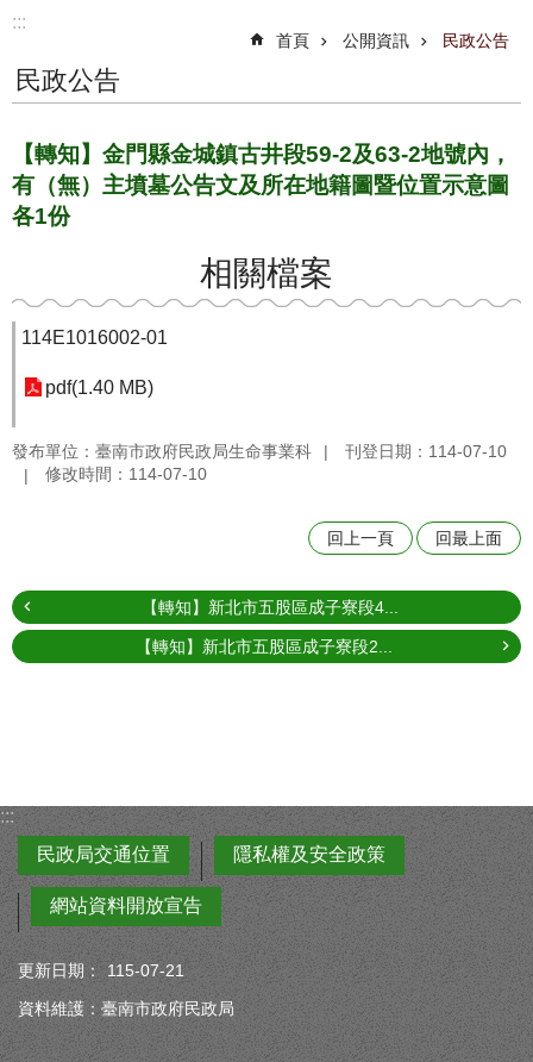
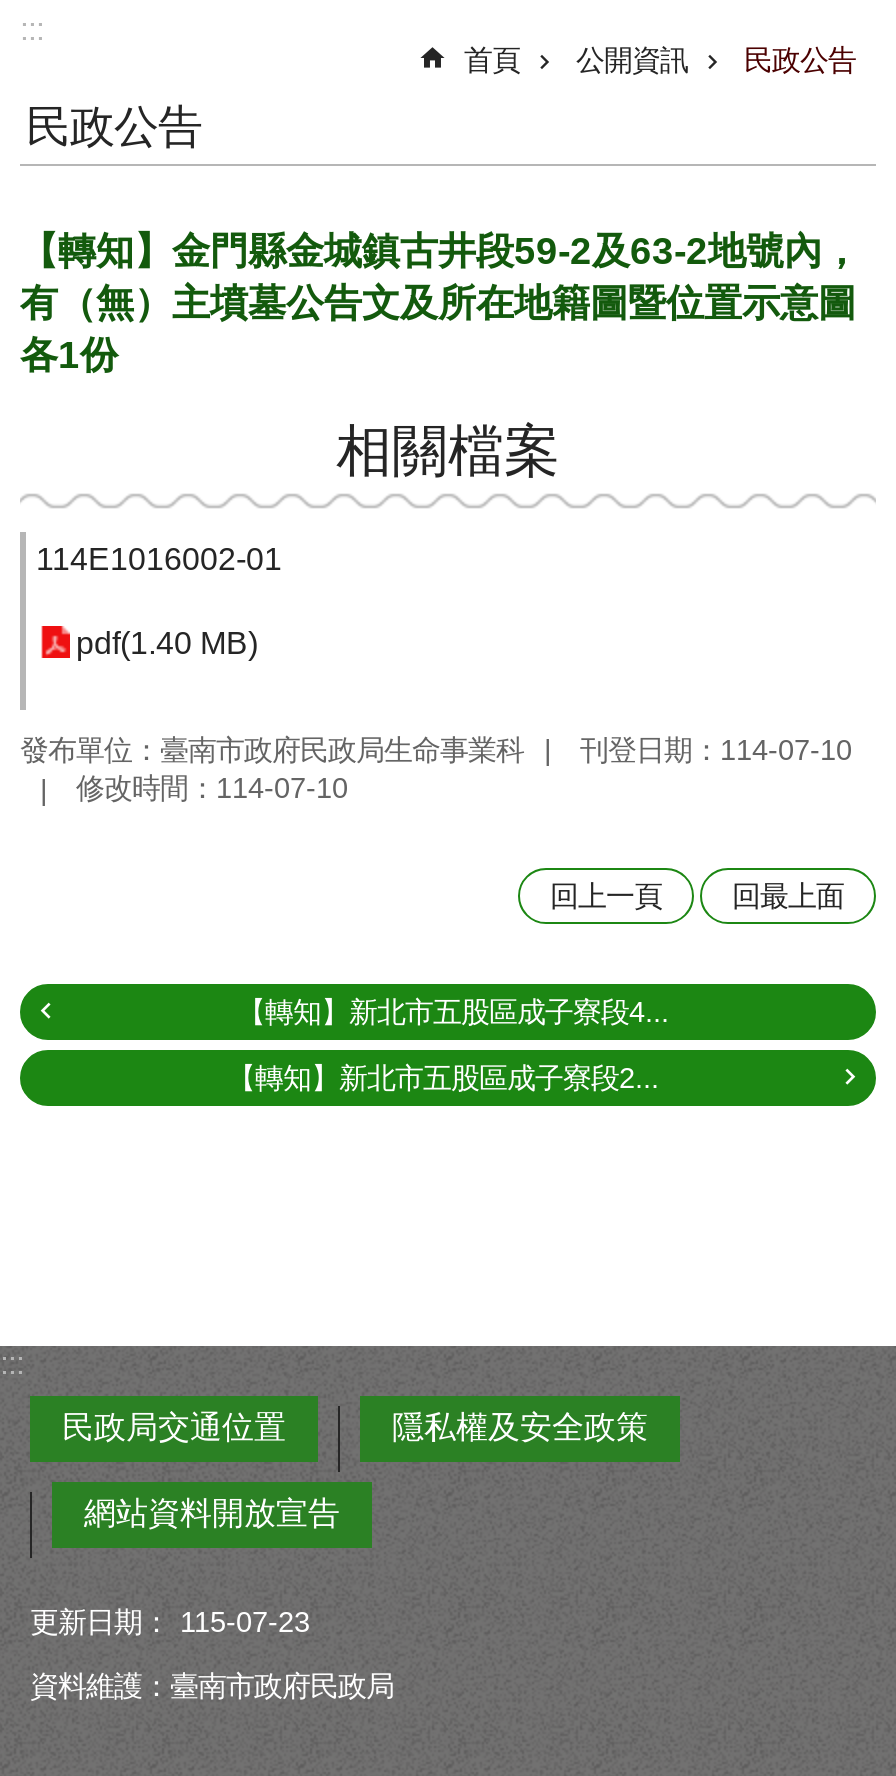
[18,961,184,980] 更新日期： 115-07-21 -> [30,1607,310,1639] 更新日期： 115-07-23

